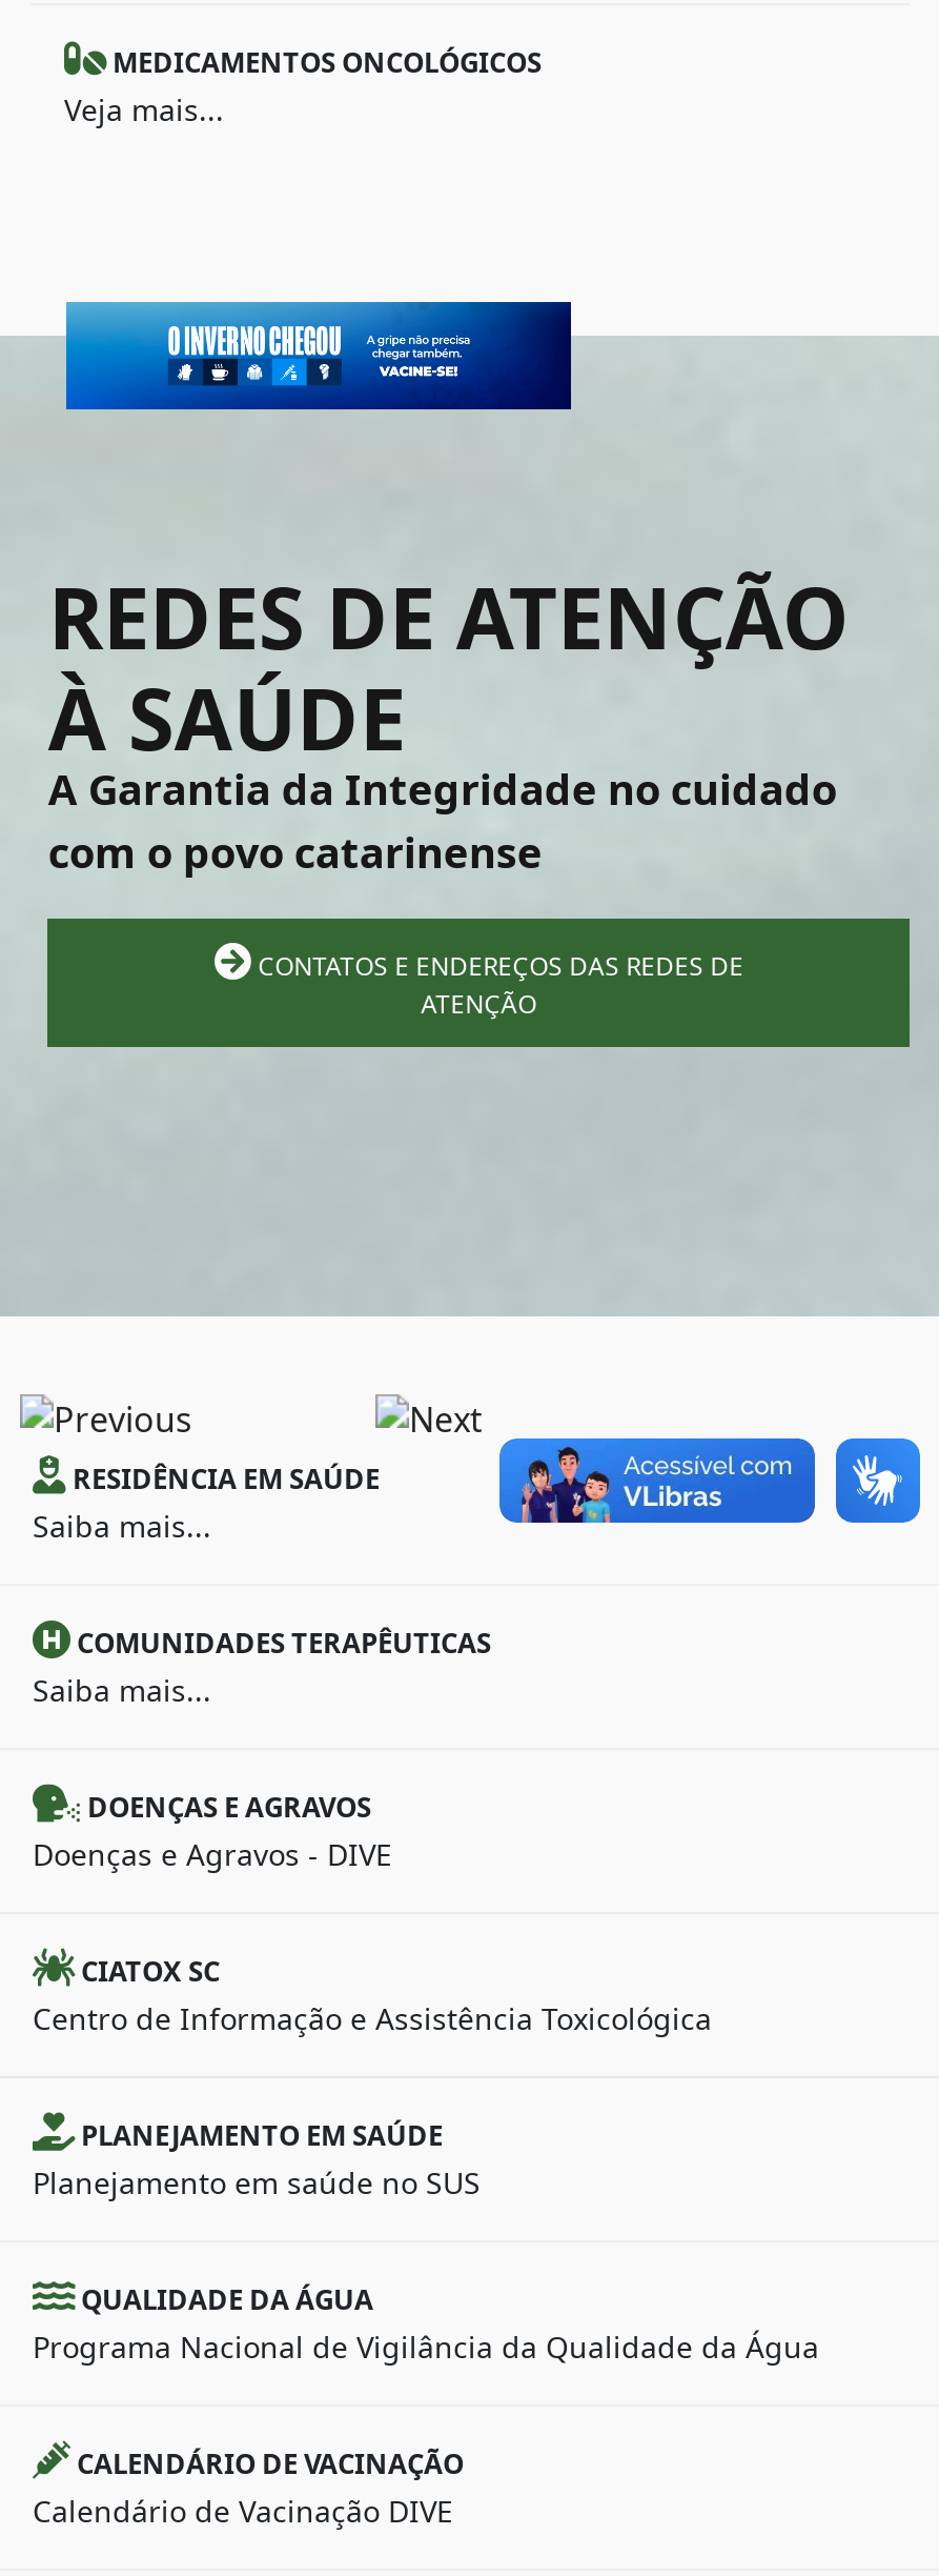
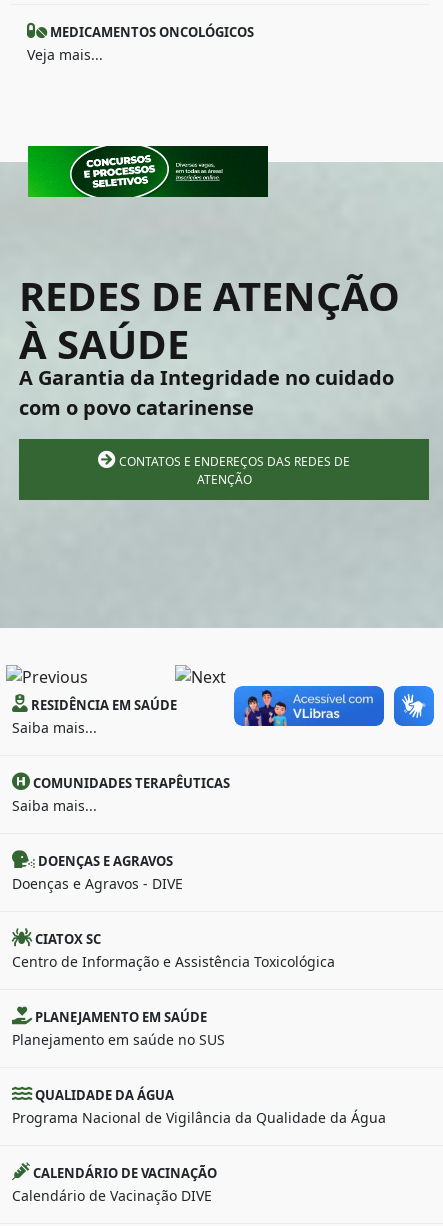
[64,300,571,411] [image] -> [27,145,268,198] [image]

